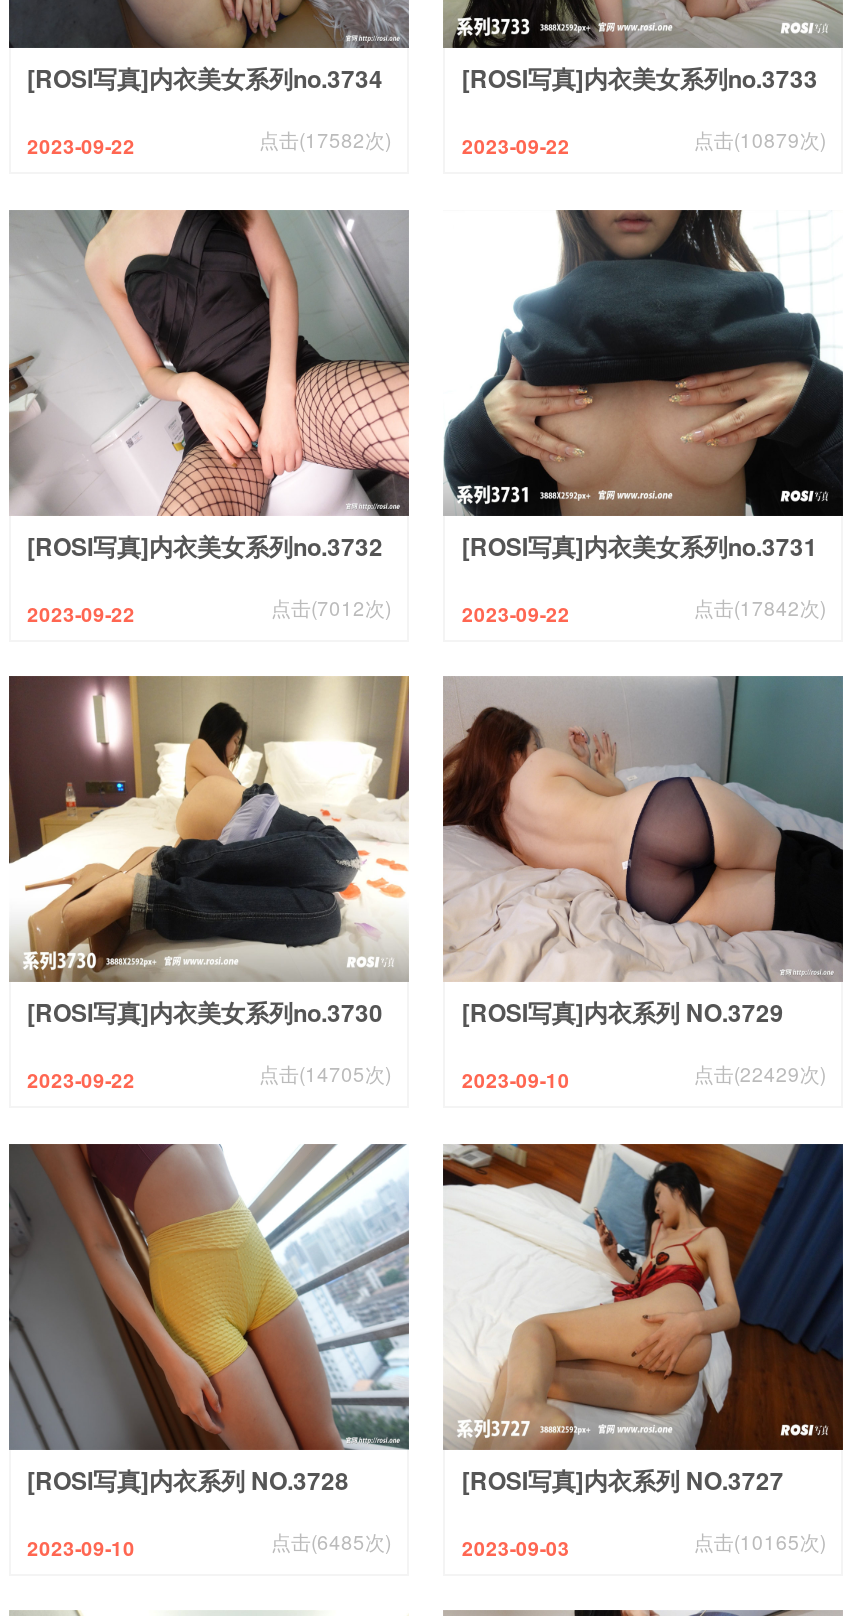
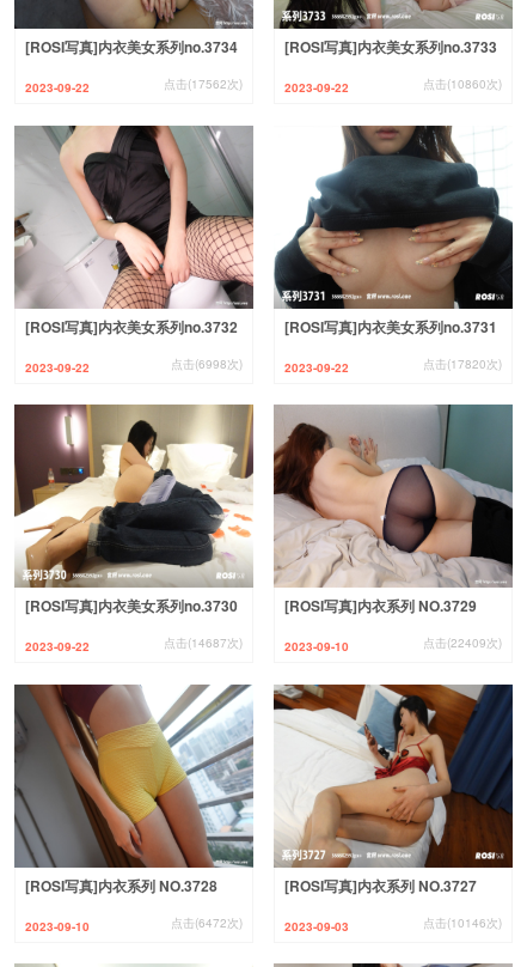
[259,127,391,155] 点击(17582次) -> [164,76,243,93] 点击(17562次)
[694,127,826,155] 点击(10879次) -> [423,76,502,93] 点击(10860次)
[271,594,391,622] 点击(7012次) -> [171,355,243,372] 点击(6998次)
[694,594,826,622] 点击(17842次) -> [423,355,502,372] 点击(17820次)
[259,1060,391,1088] 点击(14705次) -> [164,634,243,651] 点击(14687次)
[694,1060,826,1088] 点击(22429次) -> [423,634,502,651] 点击(22409次)
[271,1527,391,1555] 点击(6485次) -> [171,914,243,930] 点击(6472次)
[694,1527,826,1555] 点击(10165次) -> [423,914,502,930] 点击(10146次)

